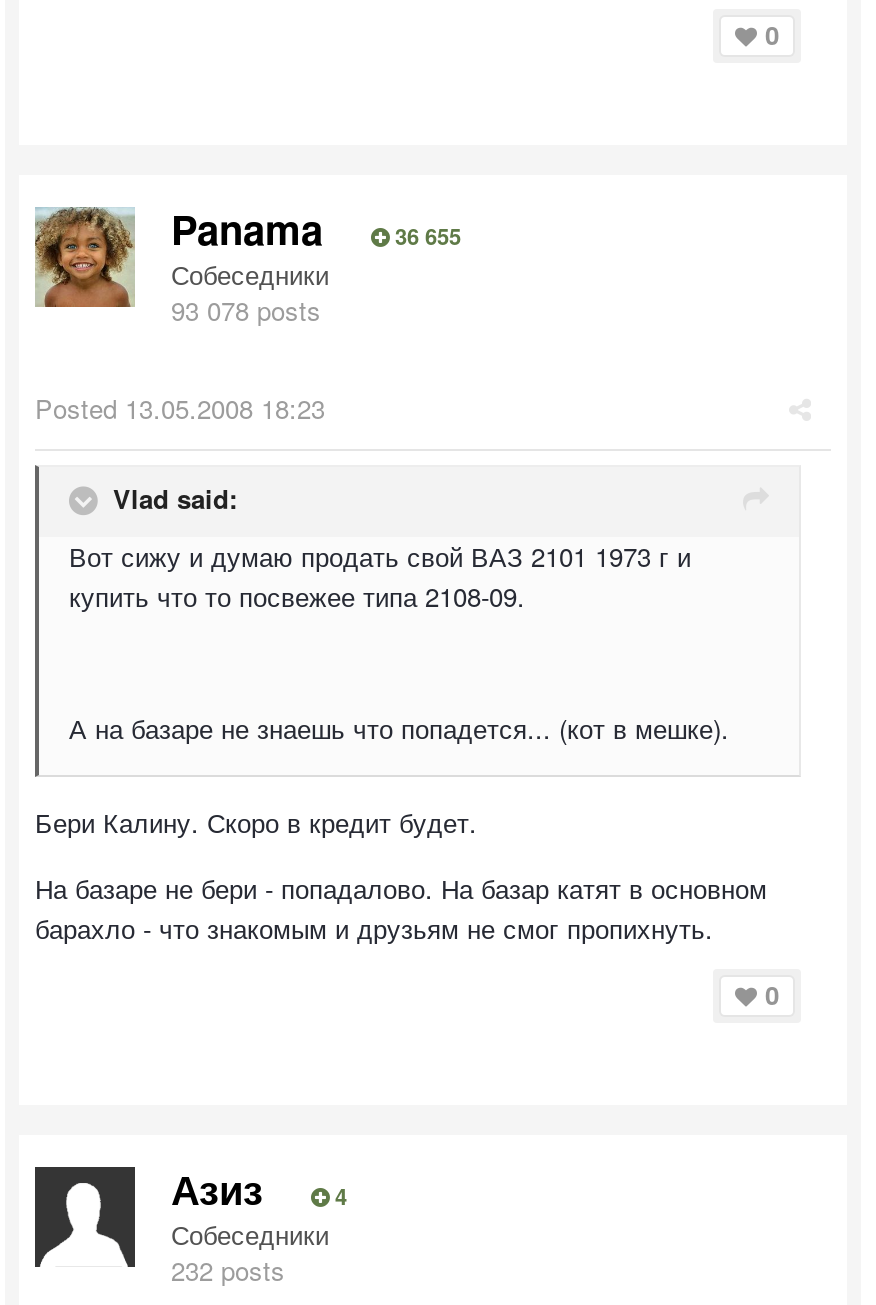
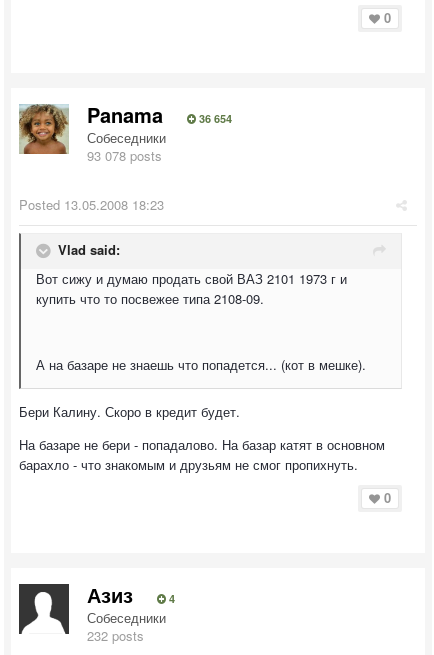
[389,220,461,250] 36 655 -> [196,111,232,126] 36 654

